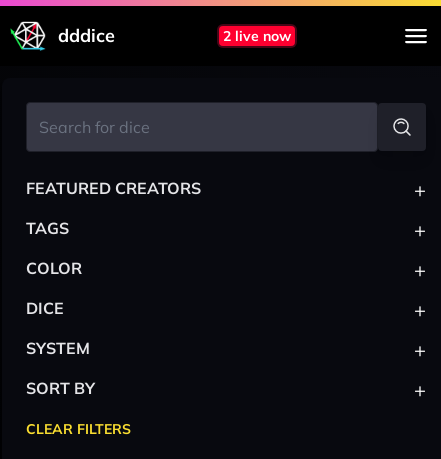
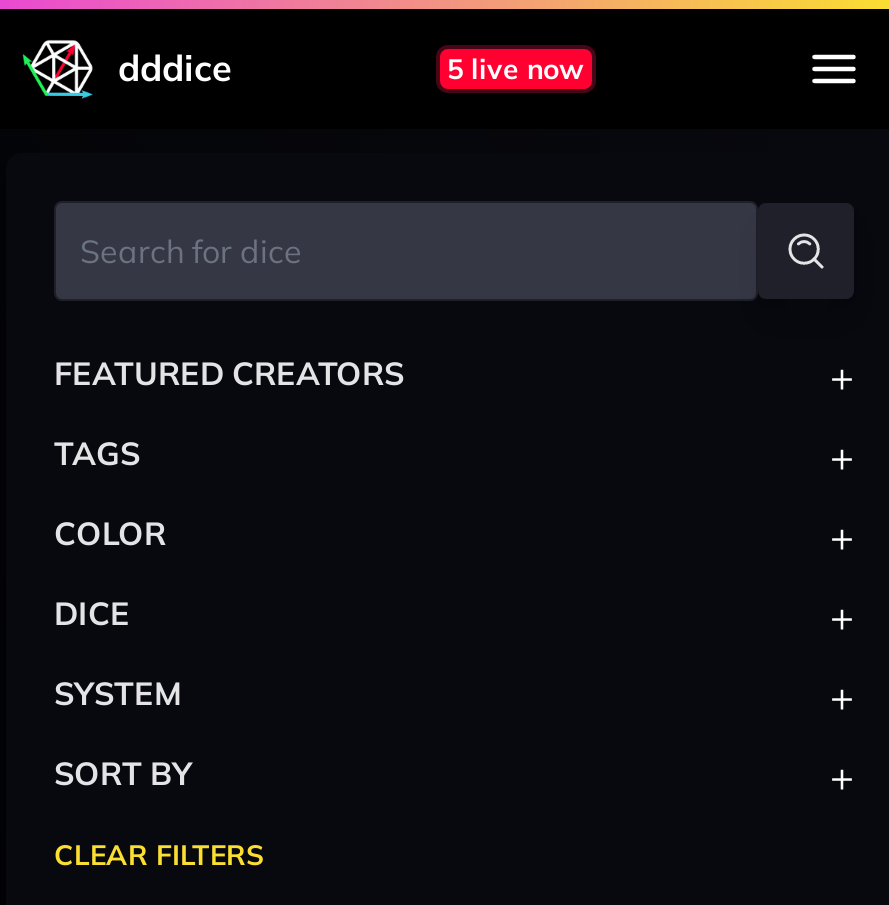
[222,27,290,45] 2 live now -> [447,51,583,87] 5 live now

